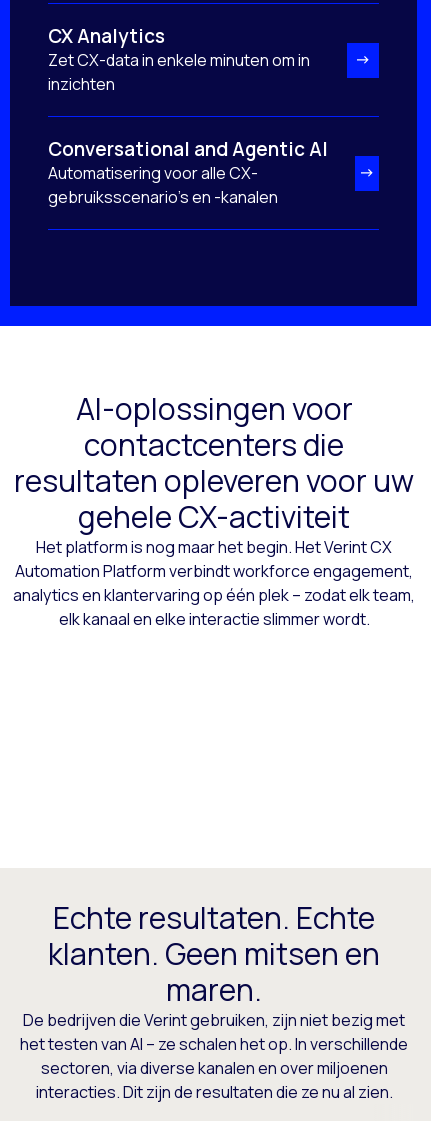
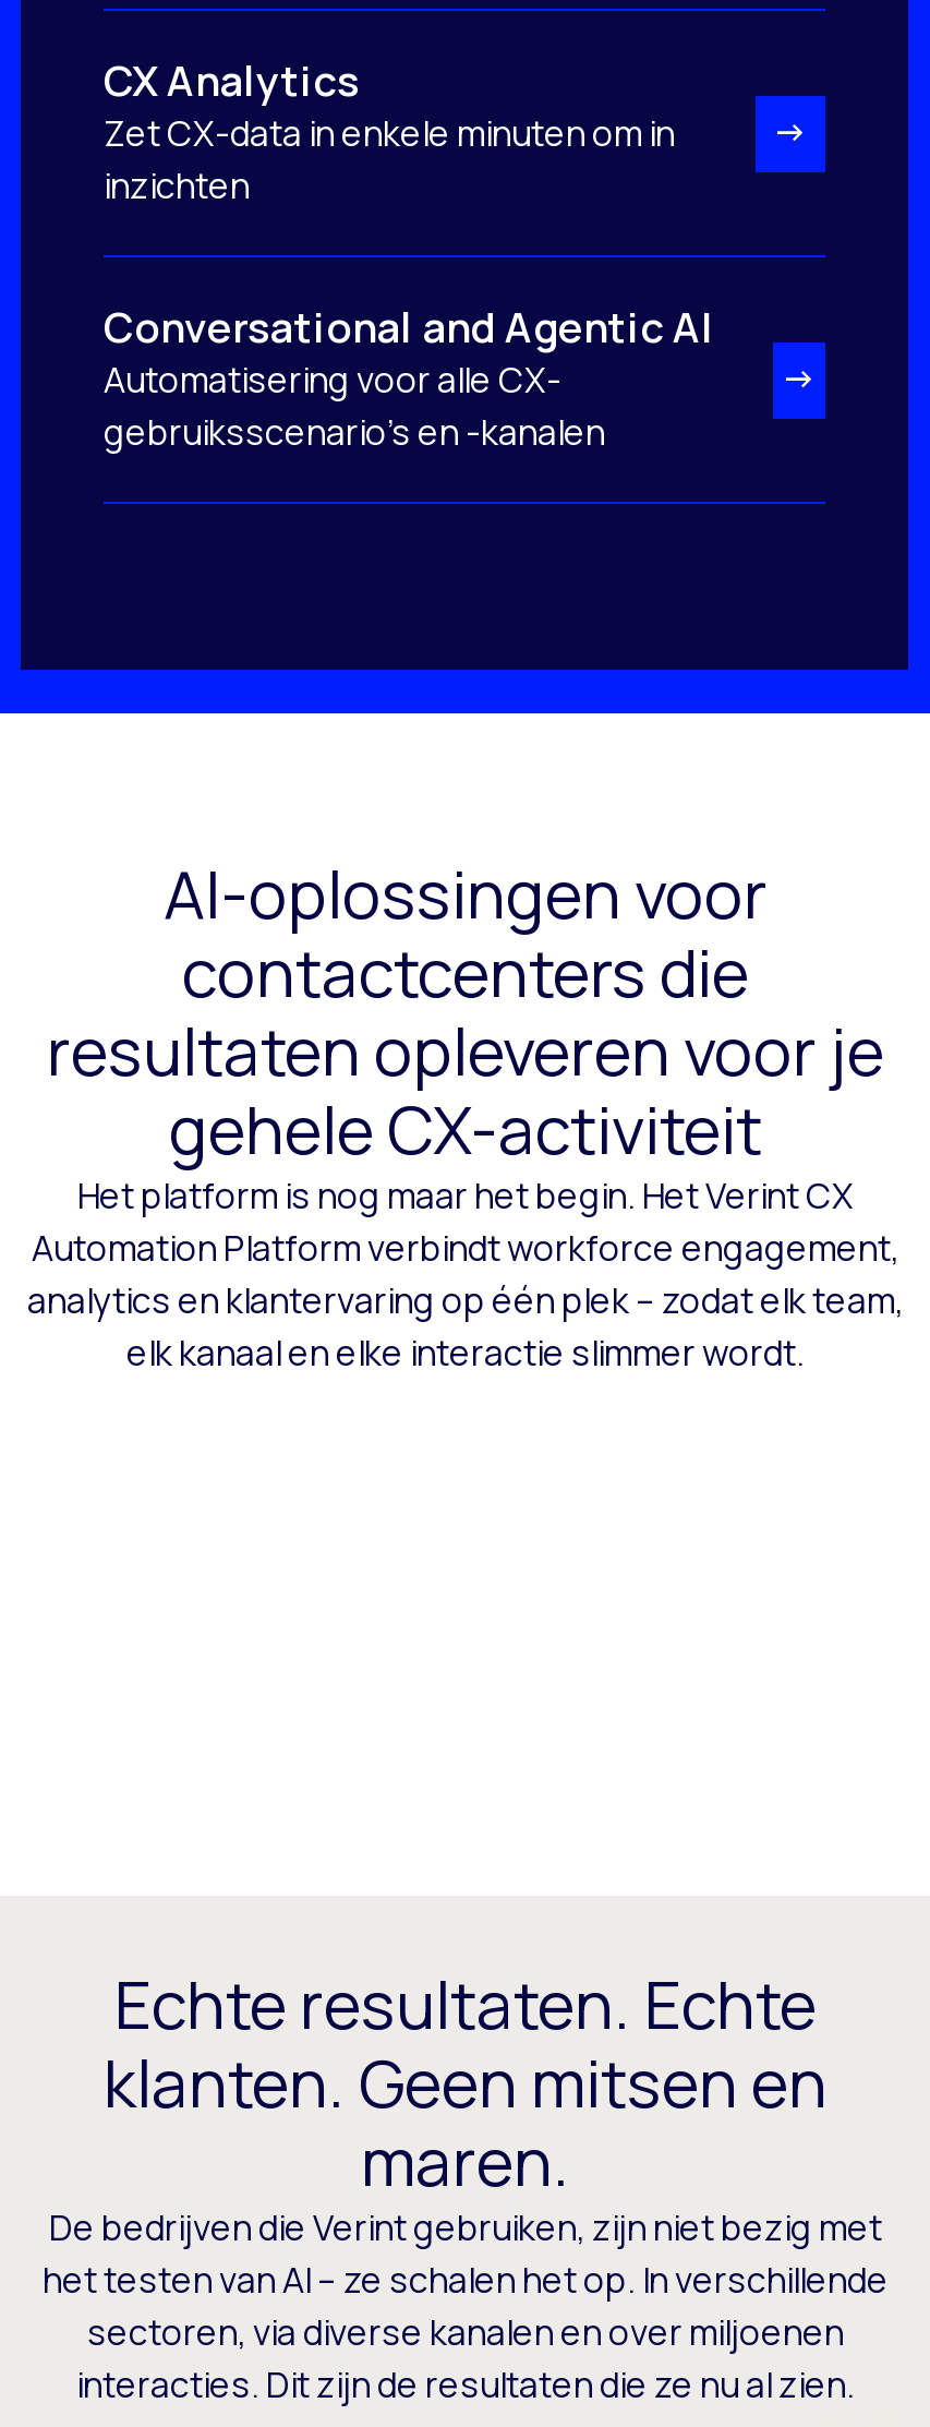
[14,460,414,501] resultaten opleveren voor uw -> [47,1006,884,1095] resultaten opleveren voor je

